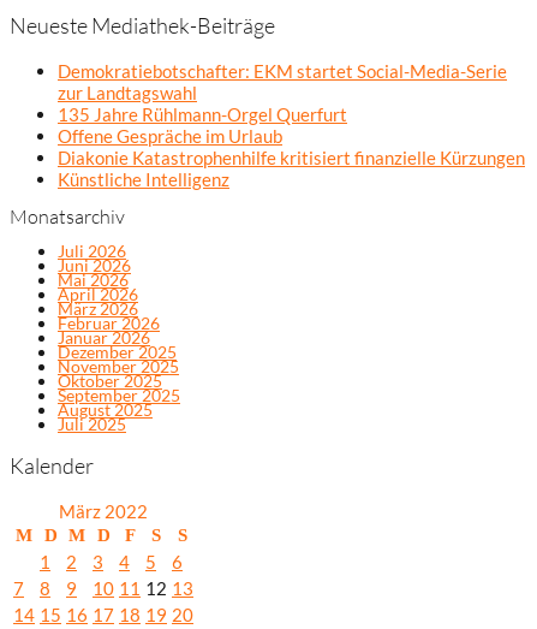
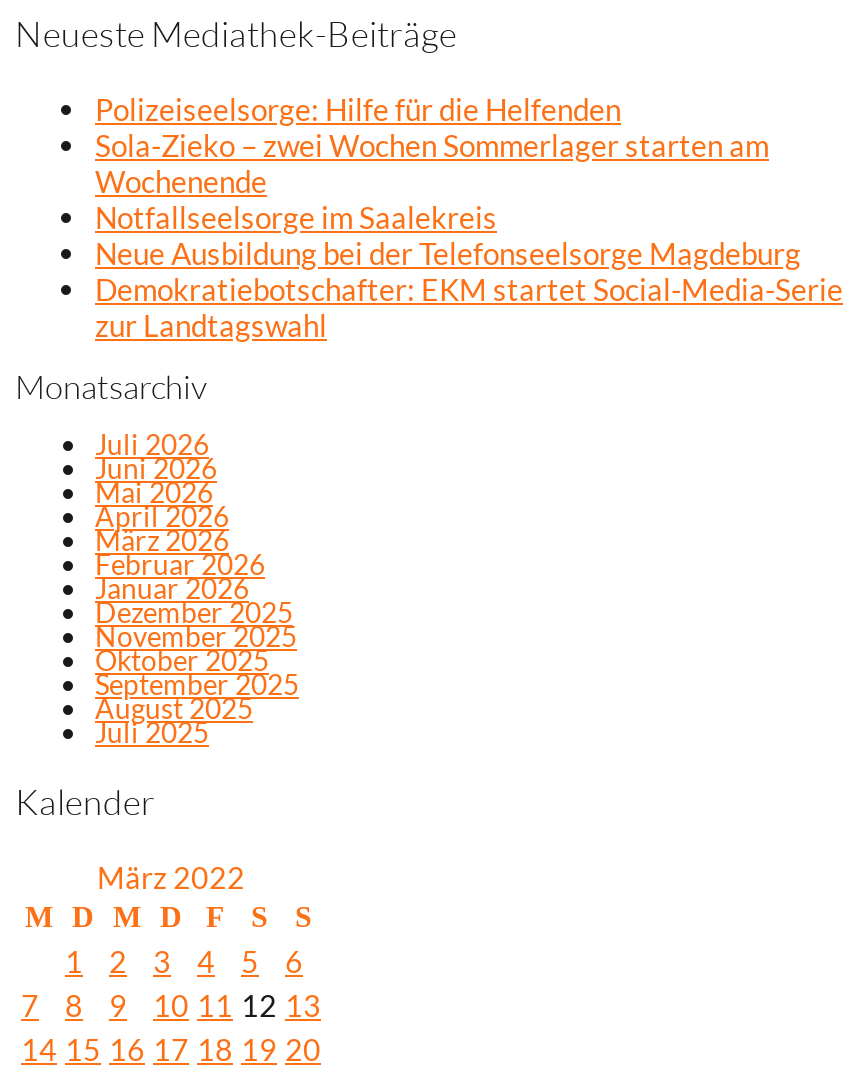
none -> [95,91,801,271] Polizeiseelsorge: Hilfe für die Helfenden | Sola-Zieko – zwei Wochen Sommerlager starten am | Wochenende | Notfallseelsorge im Saalekreis | Neue Ausbildung bei der Telefonseelsorge Magdeburg
moved [58,60,507,103] -> [95,271,843,343]: Demokratiebotschafter: EKM startet Social-Media-Serie | zur Landtagswahl
[58,103,525,190] 135 Jahre Rühlmann-Orgel Querfurt | Offene Gespräche im Urlaub | Diakonie Katastrophenhilfe kritisiert finanzielle Kürzungen | Künstliche Intelligenz -> none

